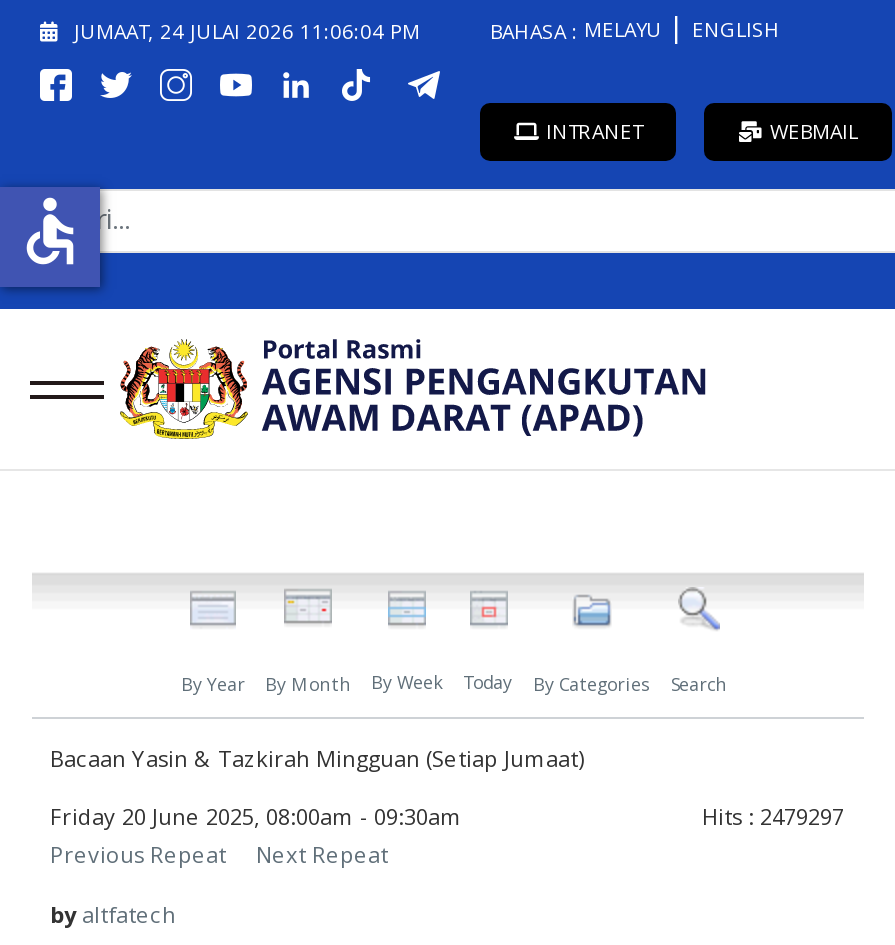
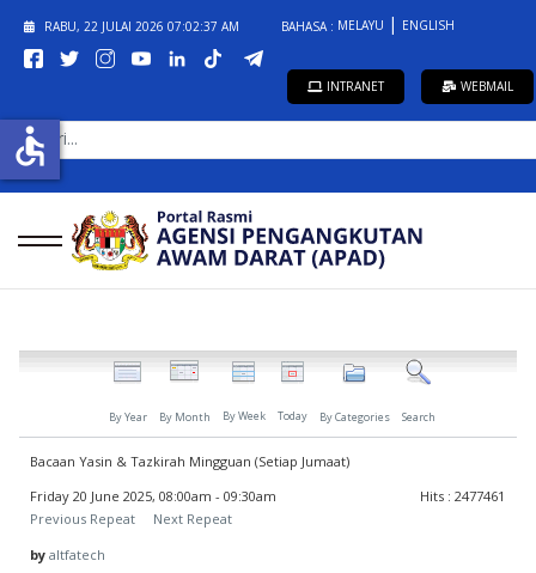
[74,17,420,45] JUMAAT, 24 JULAI 2026 11:06:04 PM -> [44,18,239,35] RABU, 22 JULAI 2026 07:02:37 AM
[702,801,844,831] Hits: 2479297 -> [420,487,505,505] Hits: 2477461

